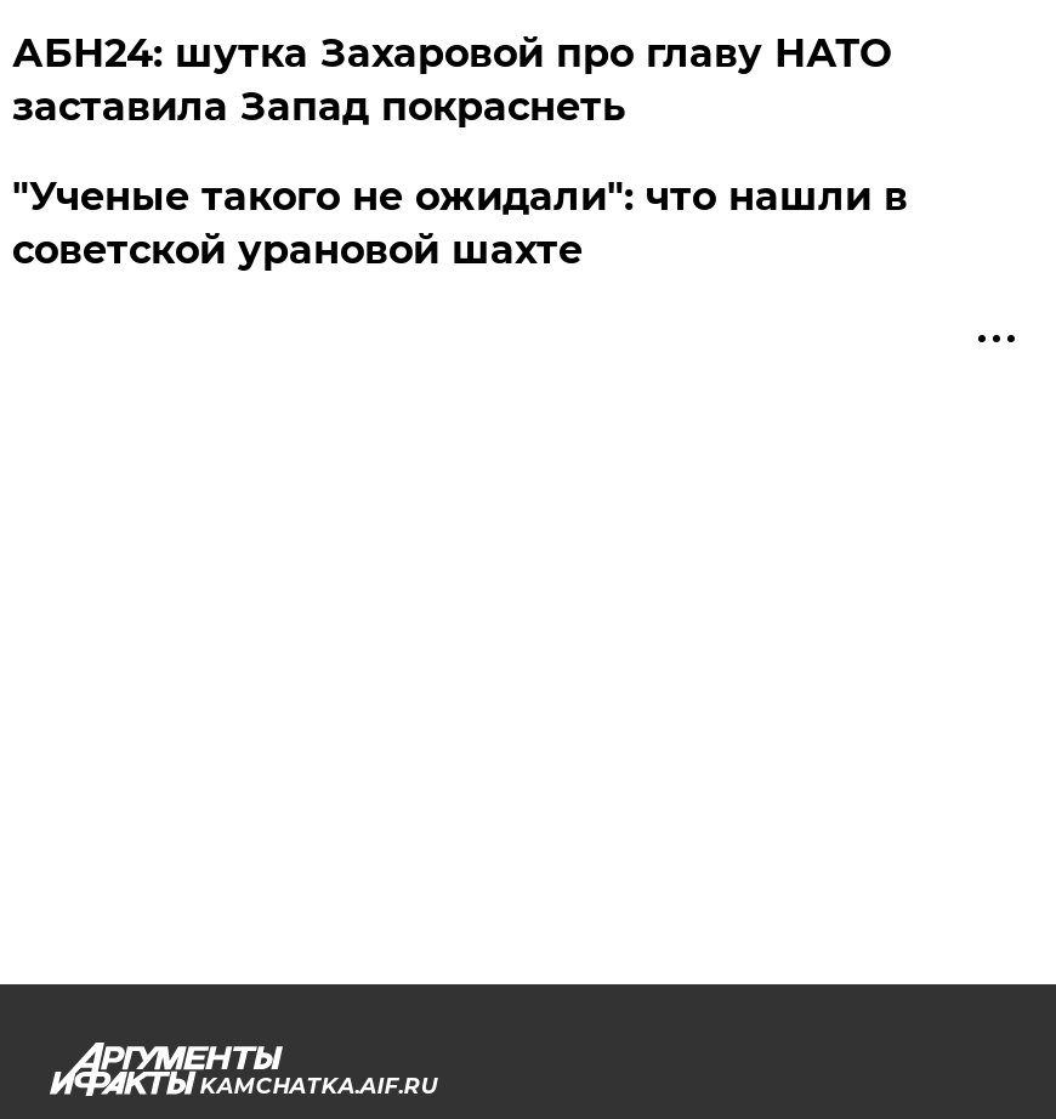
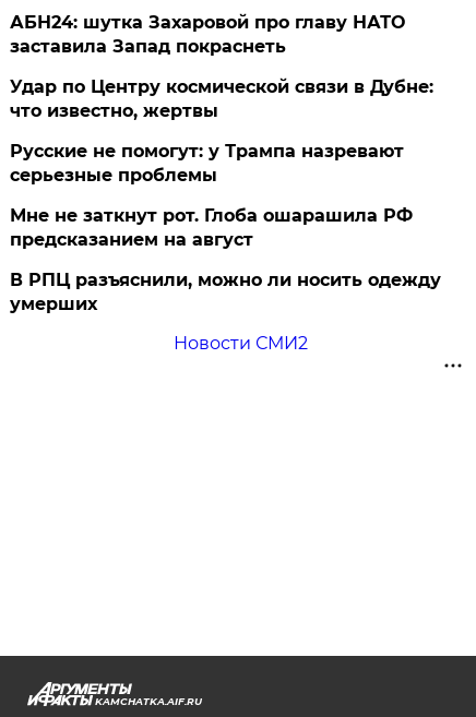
[12,174,908,273] "Ученые такого не ожидали": что нашли в | советской урановой шахте -> [10,76,442,354] Удар по Центру космической связи в Дубне: | что известно, жертвы | Русские не помогут: у Трампа назревают | серьезные проблемы | Мне не заткнут рот. Глоба ошарашила РФ | предсказанием на август | В РПЦ разъяснили, можно ли носить одежду | умерших | Новости СМИ2

